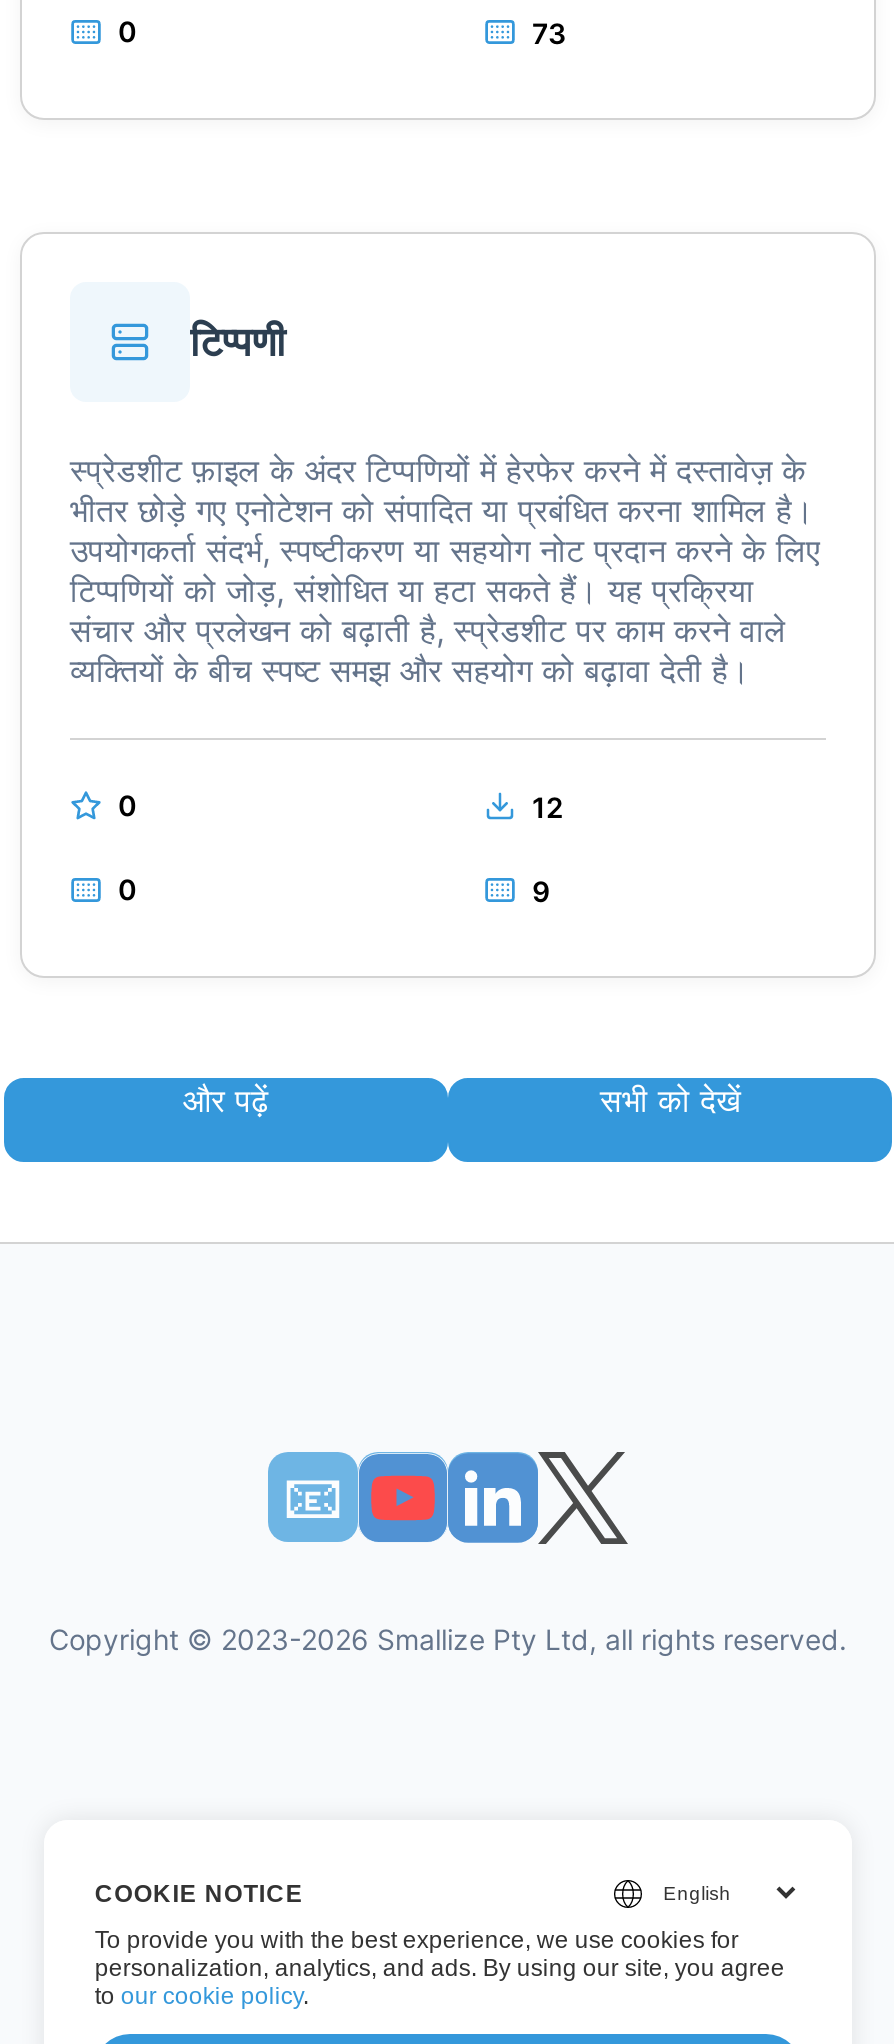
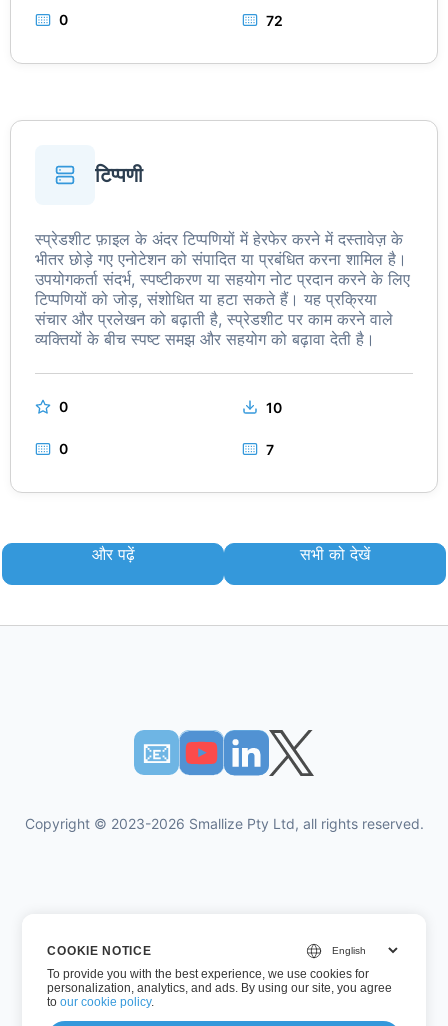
[532,16,566,50] 73 -> [266,12,283,29] 72
[532,790,564,824] 12 -> [266,399,282,416] 10
[532,874,550,908] 9 -> [266,441,274,458] 7

